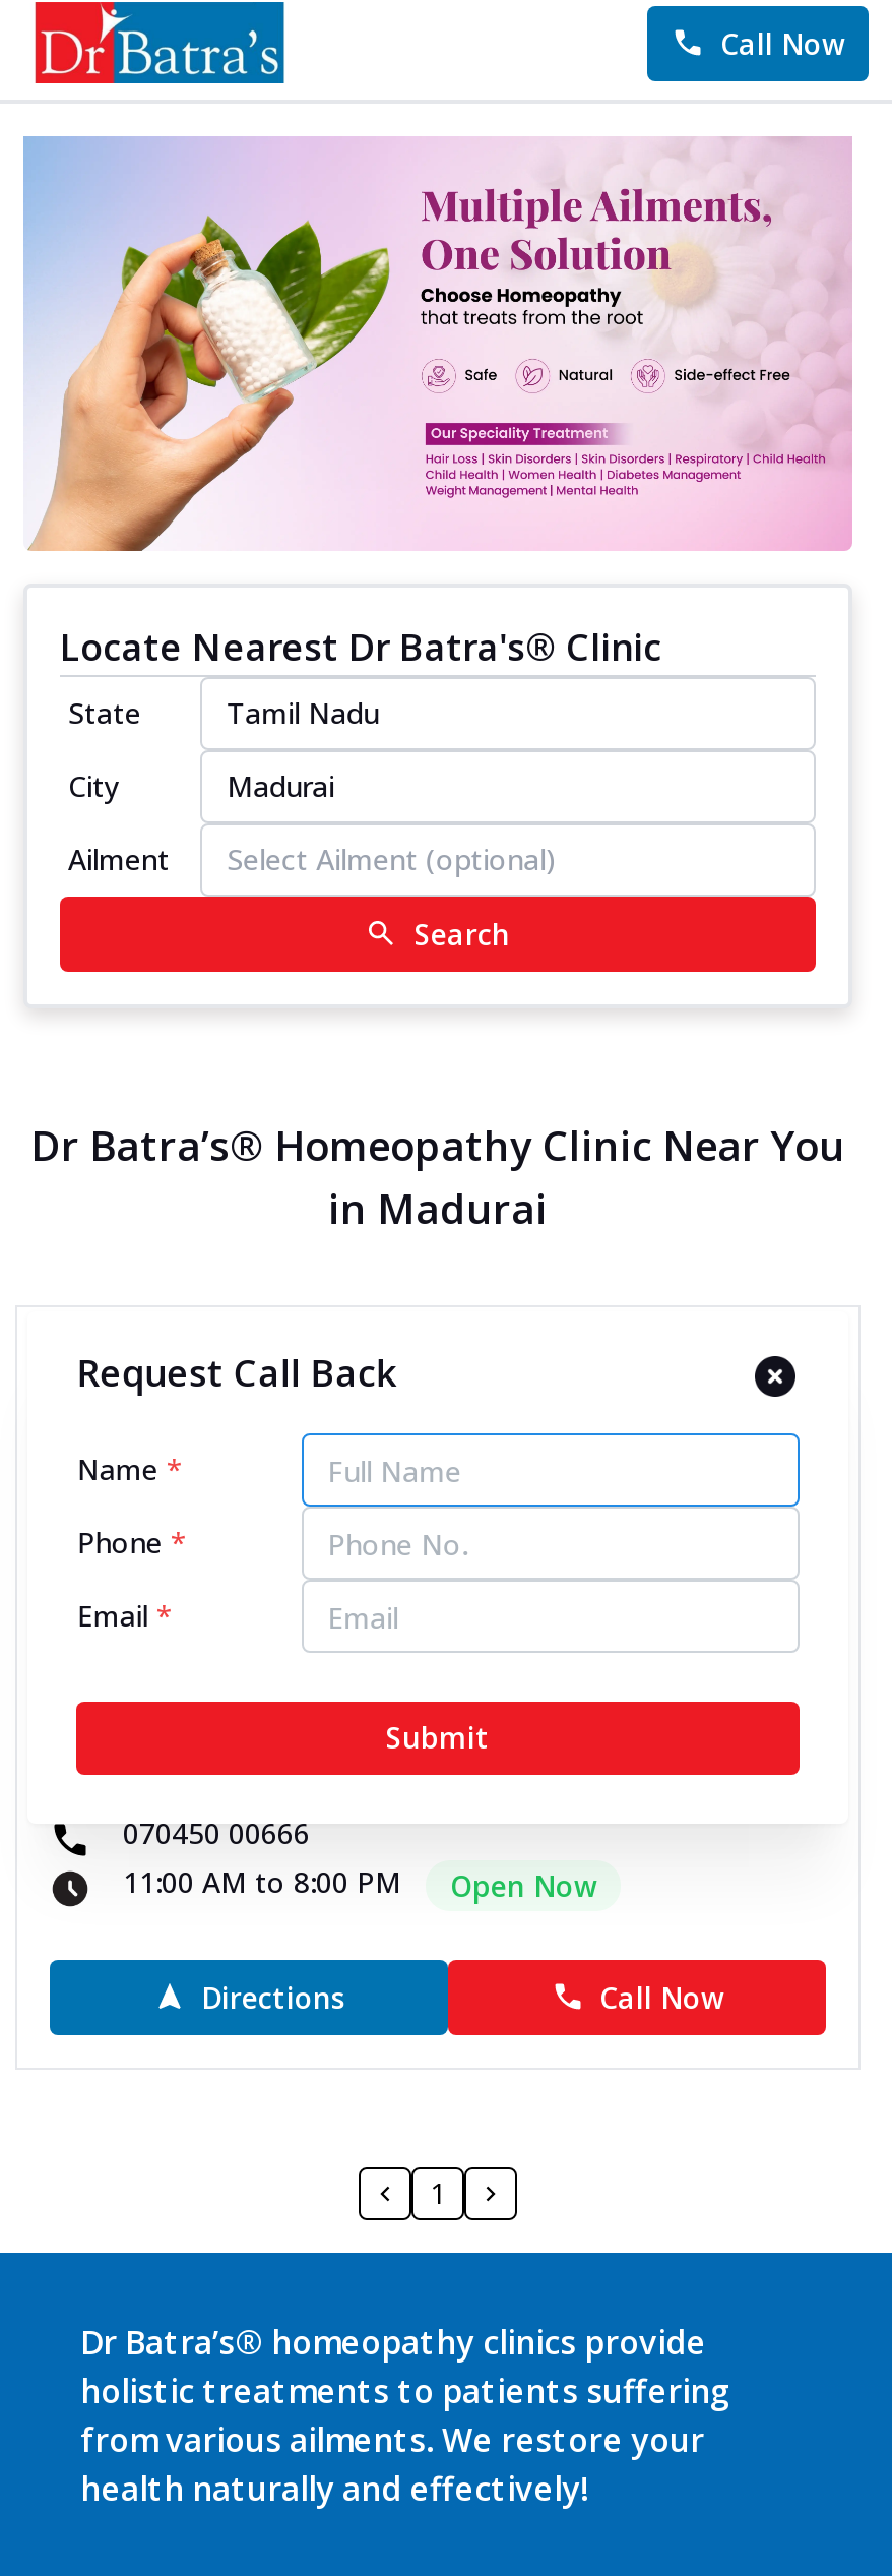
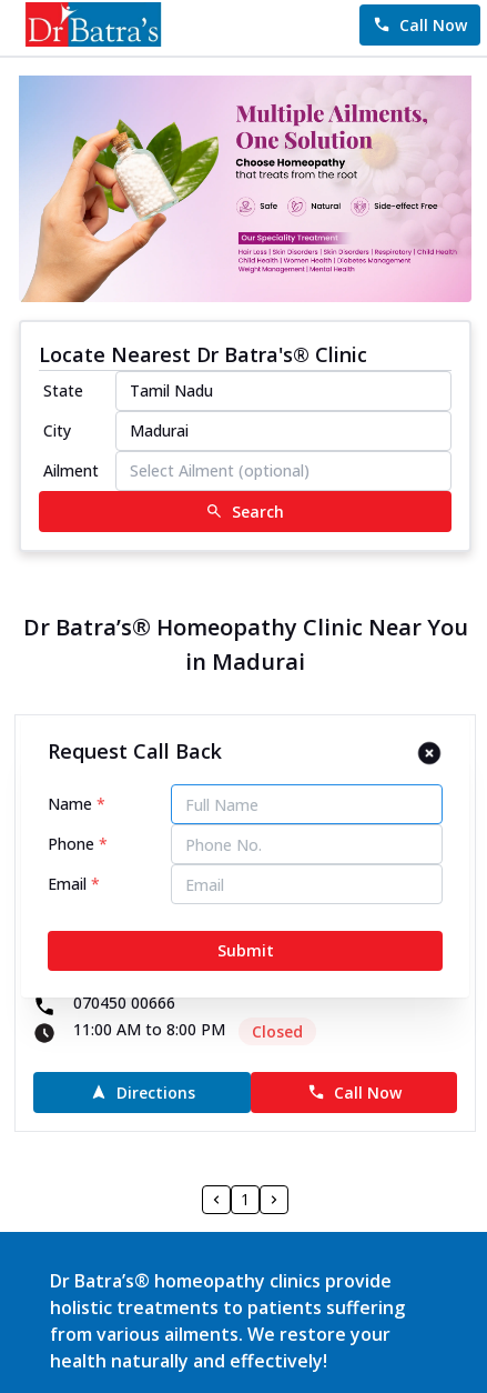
[450,1866,596,1905] Open Now -> [252,1021,303,1042] Closed

